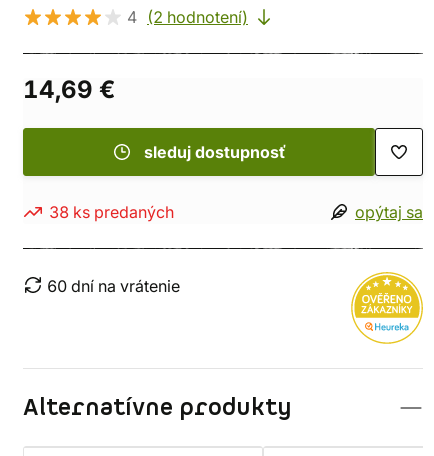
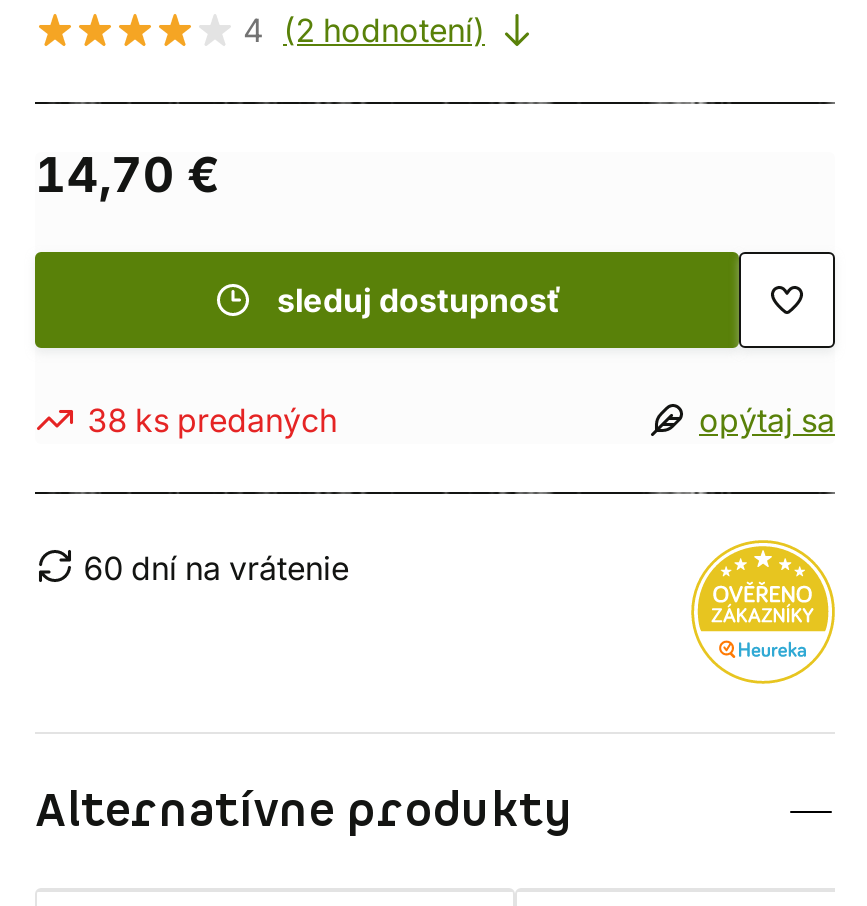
[23,75,115,104] 14,69 € -> [35,146,219,204] 14,70 €

